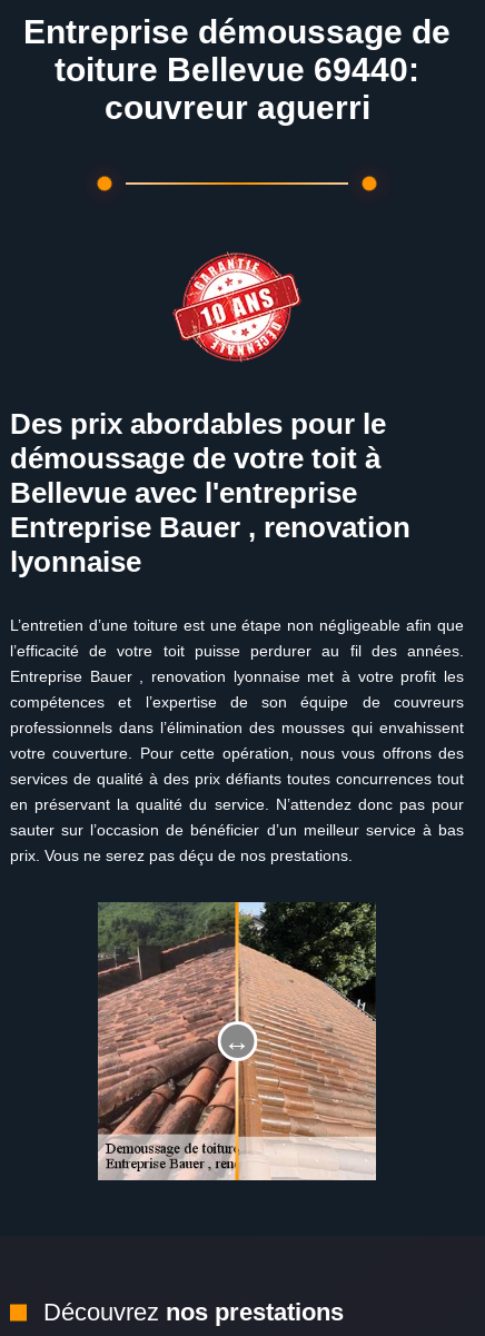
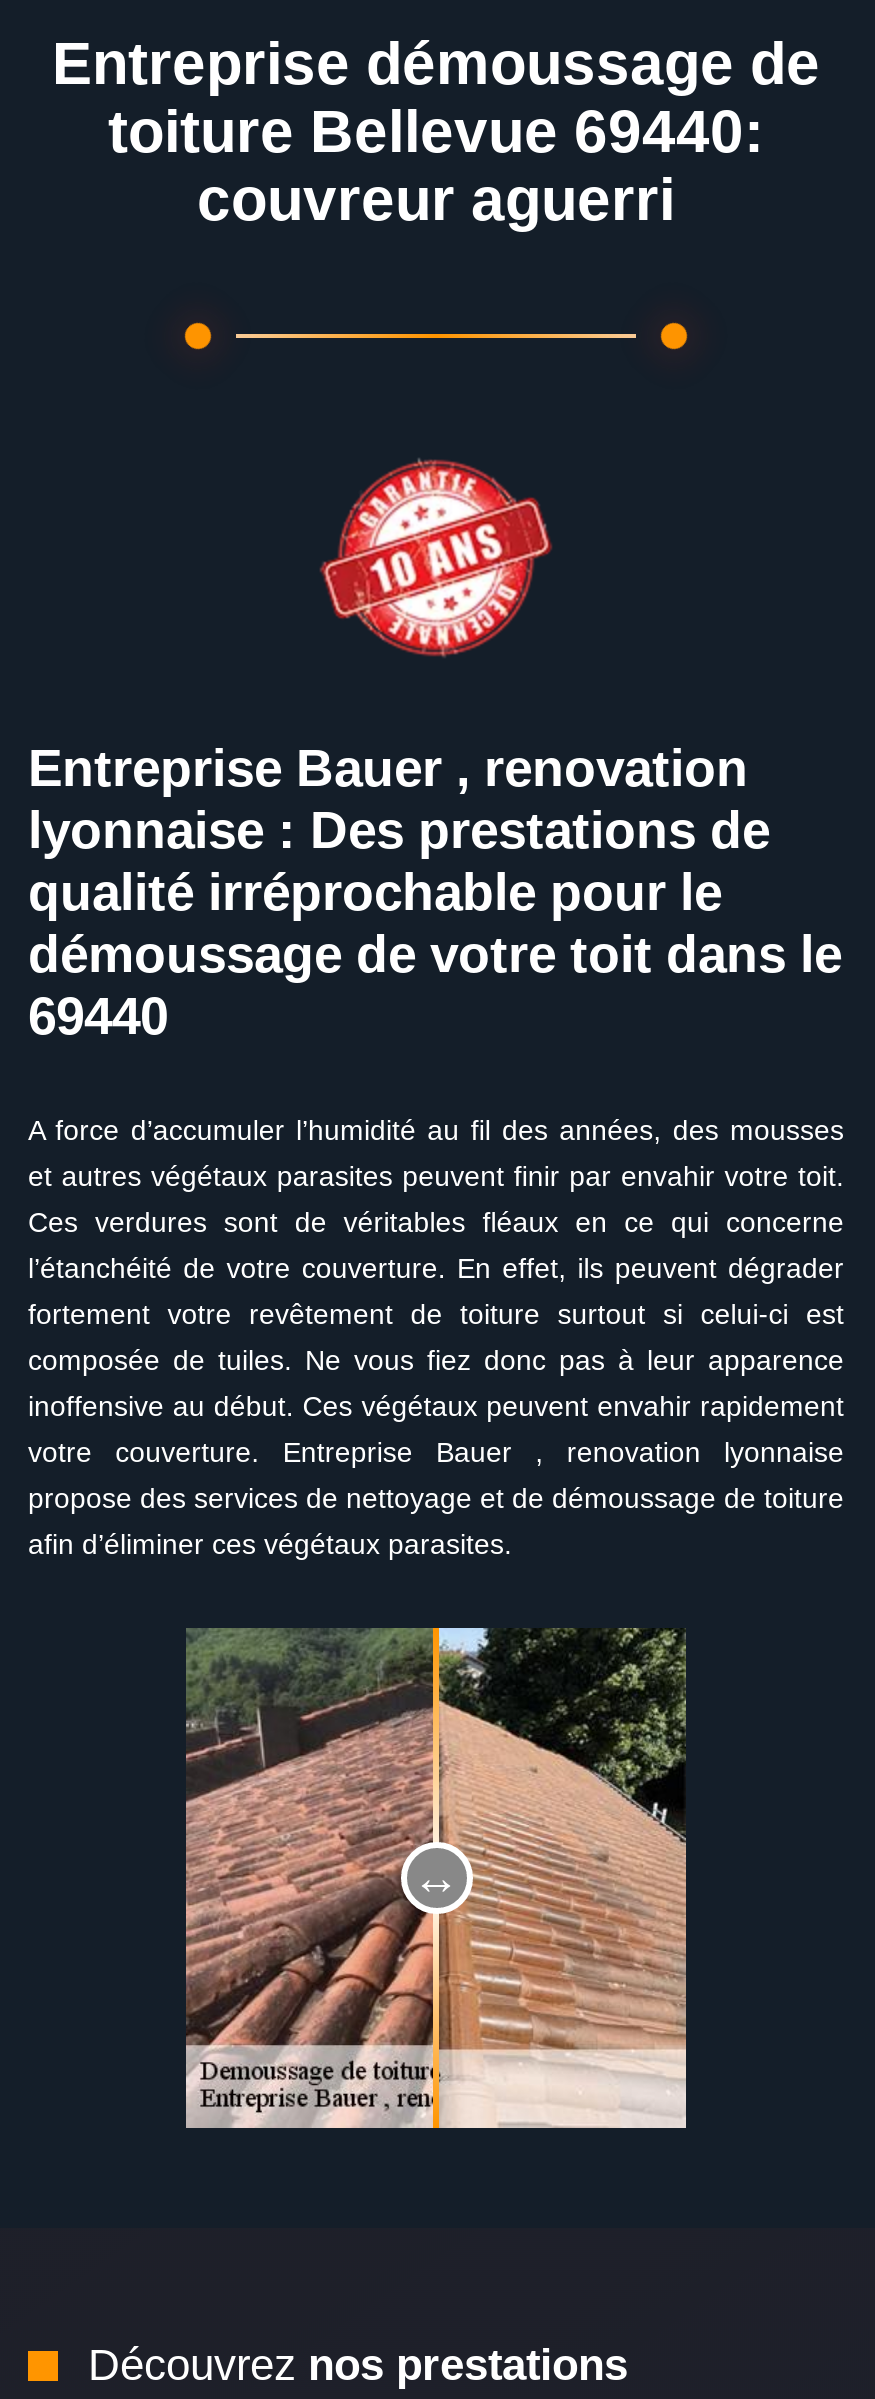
[10,407,386,509] Des prix abordables pour le | démoussage de votre toit à | Bellevue avec l'entreprise -> none
moved [10,511,410,544] -> [28,738,748,798]: Entreprise Bauer , renovation
[10,545,141,578] lyonnaise -> [28,800,842,1046] lyonnaise : Des prestations de | qualité irréprochable pour le | démoussage de votre toit dans le | 69440
[10,616,464,864] L’entretien d’une toiture est une étape non négligeable afin que | l’efficacité de votre toit puisse perdurer au fil des années. | Entreprise Bauer , renovation lyonnaise met à votre profit les | compétences et l’expertise de son équipe de couvreurs | professionnels dans l’élimination des mousses qui envahissent | votre couverture. Pour cette opération, nous vous offrons des | services de qualité à des prix défiants toutes concurrences tout | en préservant la qualité du service. N’attendez donc pas pour | sauter sur l’occasion de bénéficier d’un meilleur service à bas | prix. Vous ne serez pas déçu de nos prestations. -> [28,1114,844,1560] A force d’accumuler l’humidité au fil des années, des mousses | et autres végétaux parasites peuvent finir par envahir votre toit. | Ces verdures sont de véritables fléaux en ce qui concerne | l’étanchéité de votre couverture. En effet, ils peuvent dégrader | fortement votre revêtement de toiture surtout si celui-ci est | composée de tuiles. Ne vous fiez donc pas à leur apparence | inoffensive au début. Ces végétaux peuvent envahir rapidement | votre couverture. Entreprise Bauer , renovation lyonnaise | propose des services de nettoyage et de démoussage de toiture | afin d’éliminer ces végétaux parasites.

